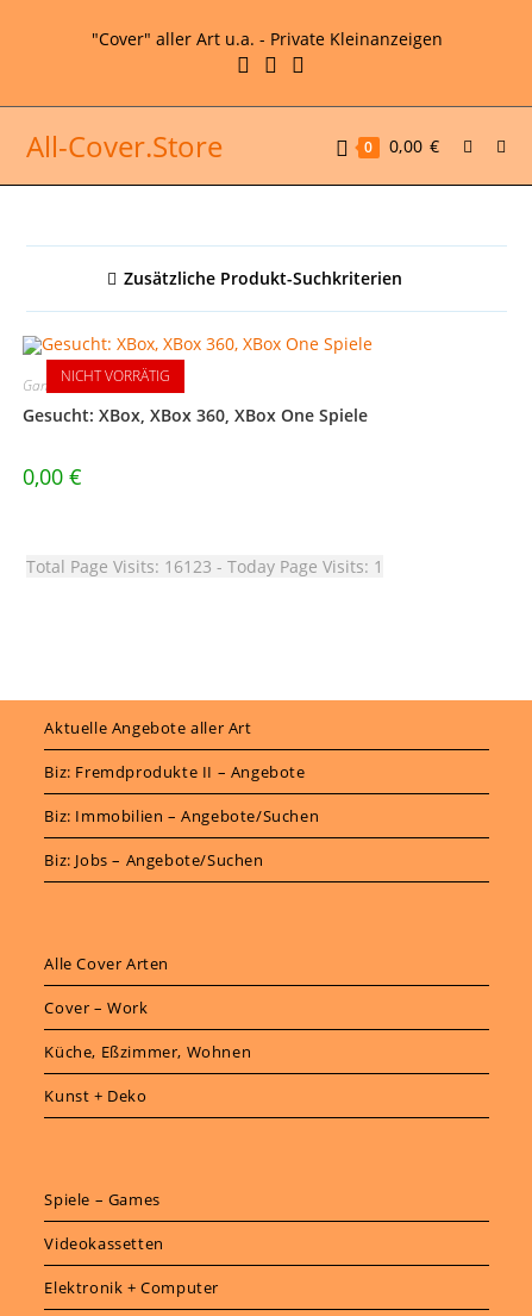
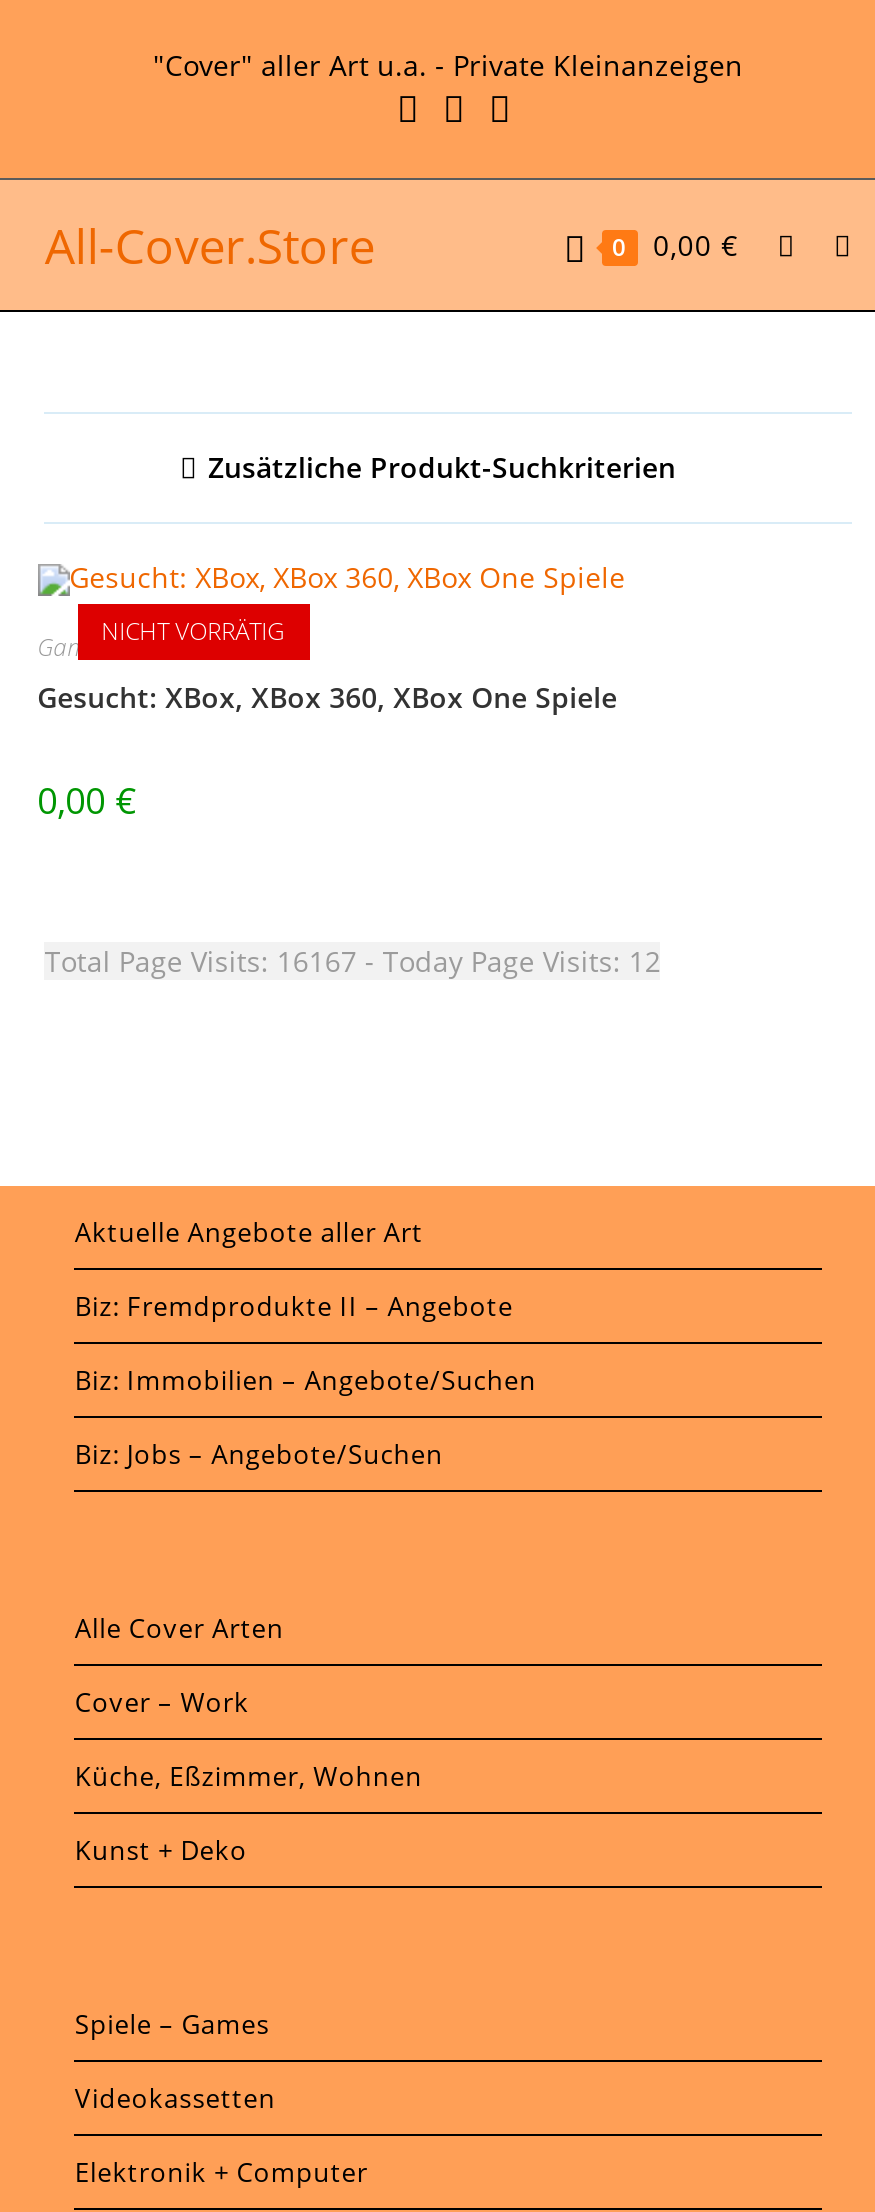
[27,555,384,577] Total Page Visits: 16123 - Today Page Visits: 1 -> [45,942,661,980] Total Page Visits: 16167 - Today Page Visits: 12

